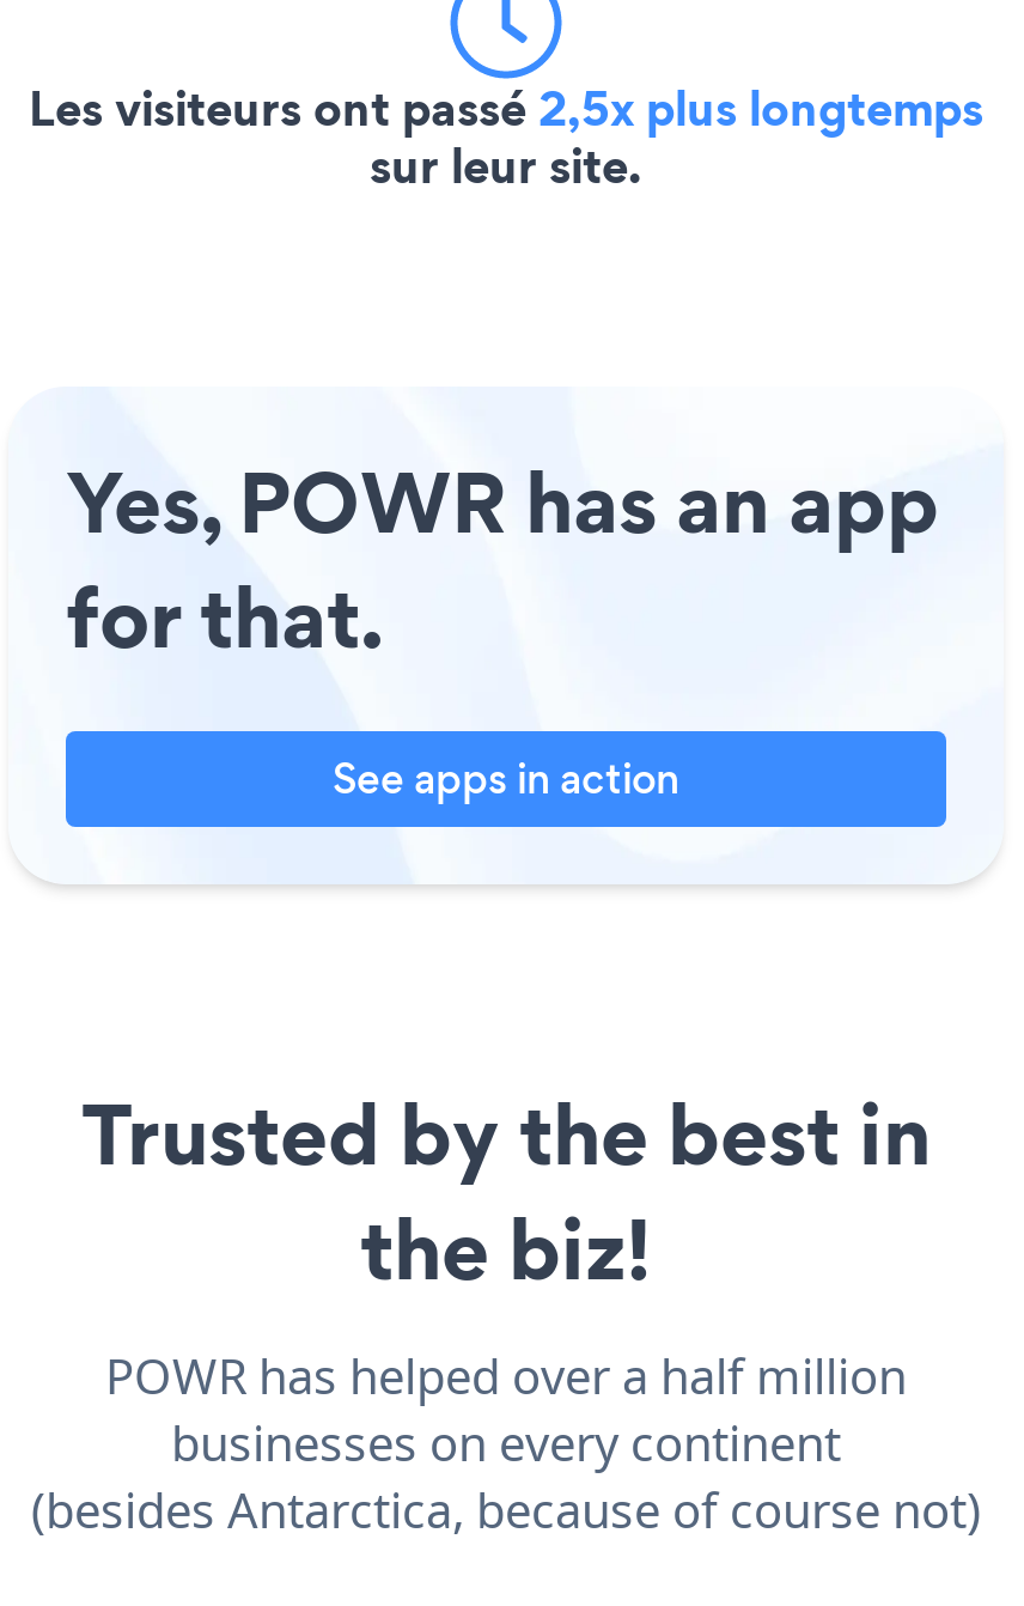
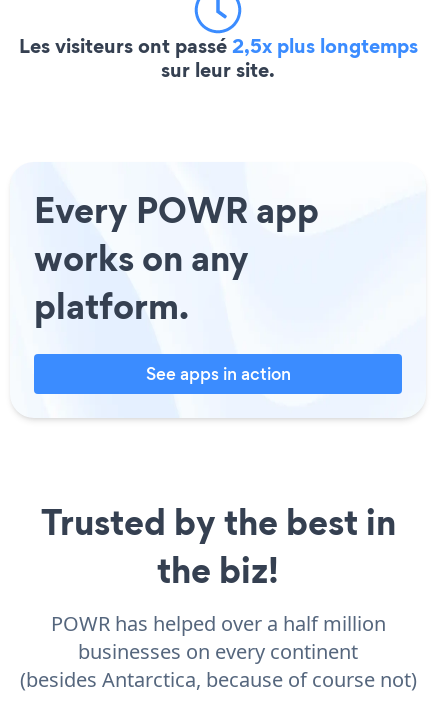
[66,442,939,677] Yes, POWR has an app | for that. -> [34,185,319,331] Every POWR app | works on any | platform.

